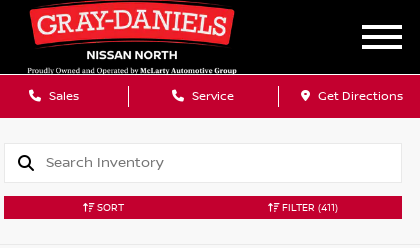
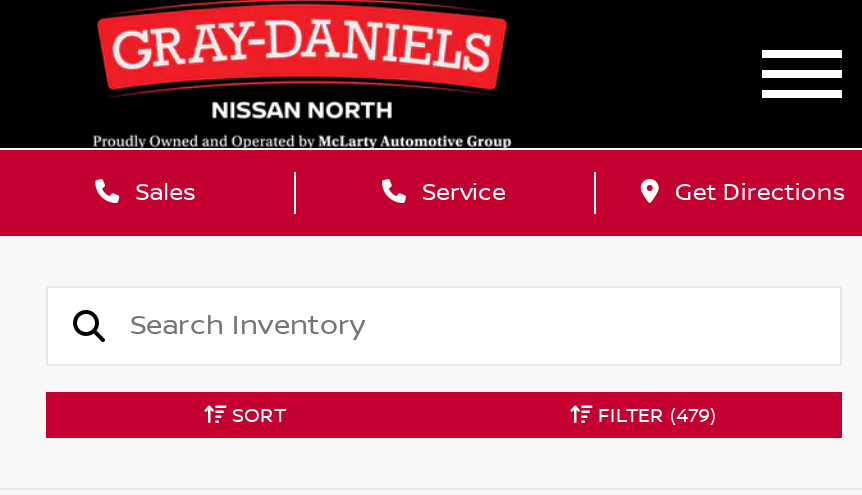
[278,201,337,214] FILTER (411) -> [592,402,716,428] FILTER (479)

